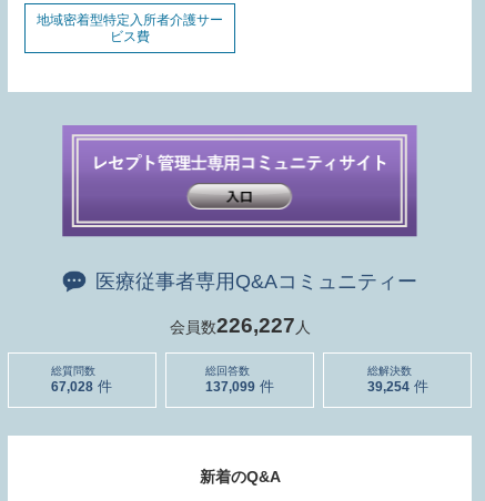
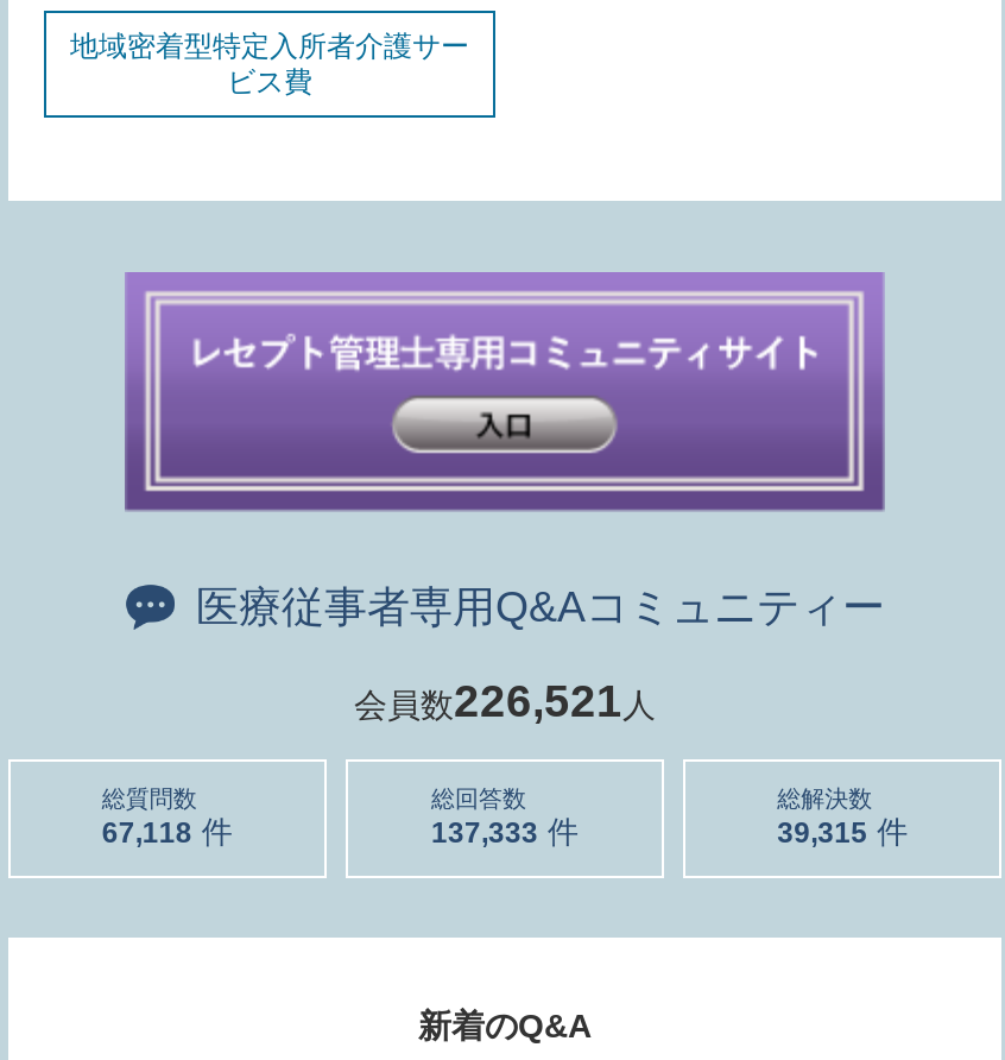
[169,314,310,337] 会員数226,227人 -> [354,676,656,726] 会員数226,521人
[51,380,94,395] 67,028 -> [102,818,192,851] 67,118
[205,380,255,395] 137,099 -> [431,818,538,851] 137,333
[367,380,409,395] 39,254 -> [777,818,867,851] 39,315

